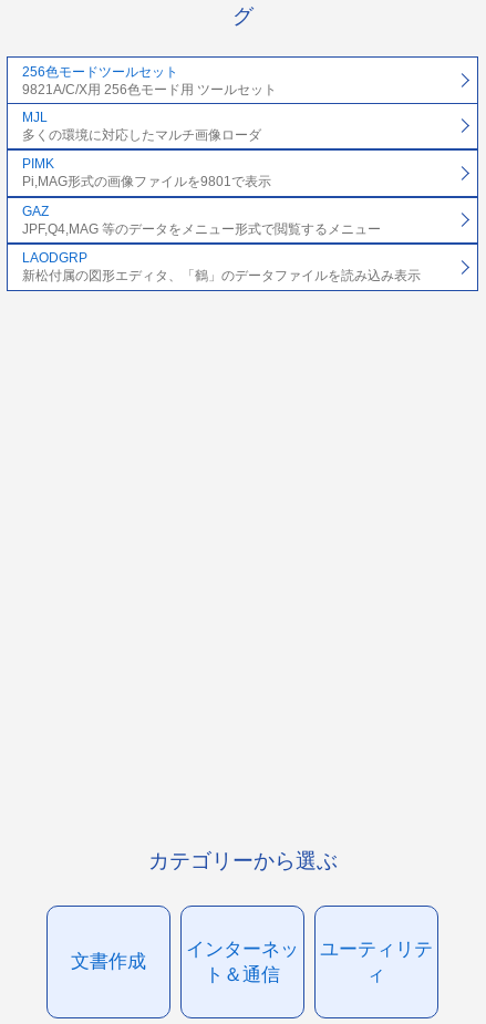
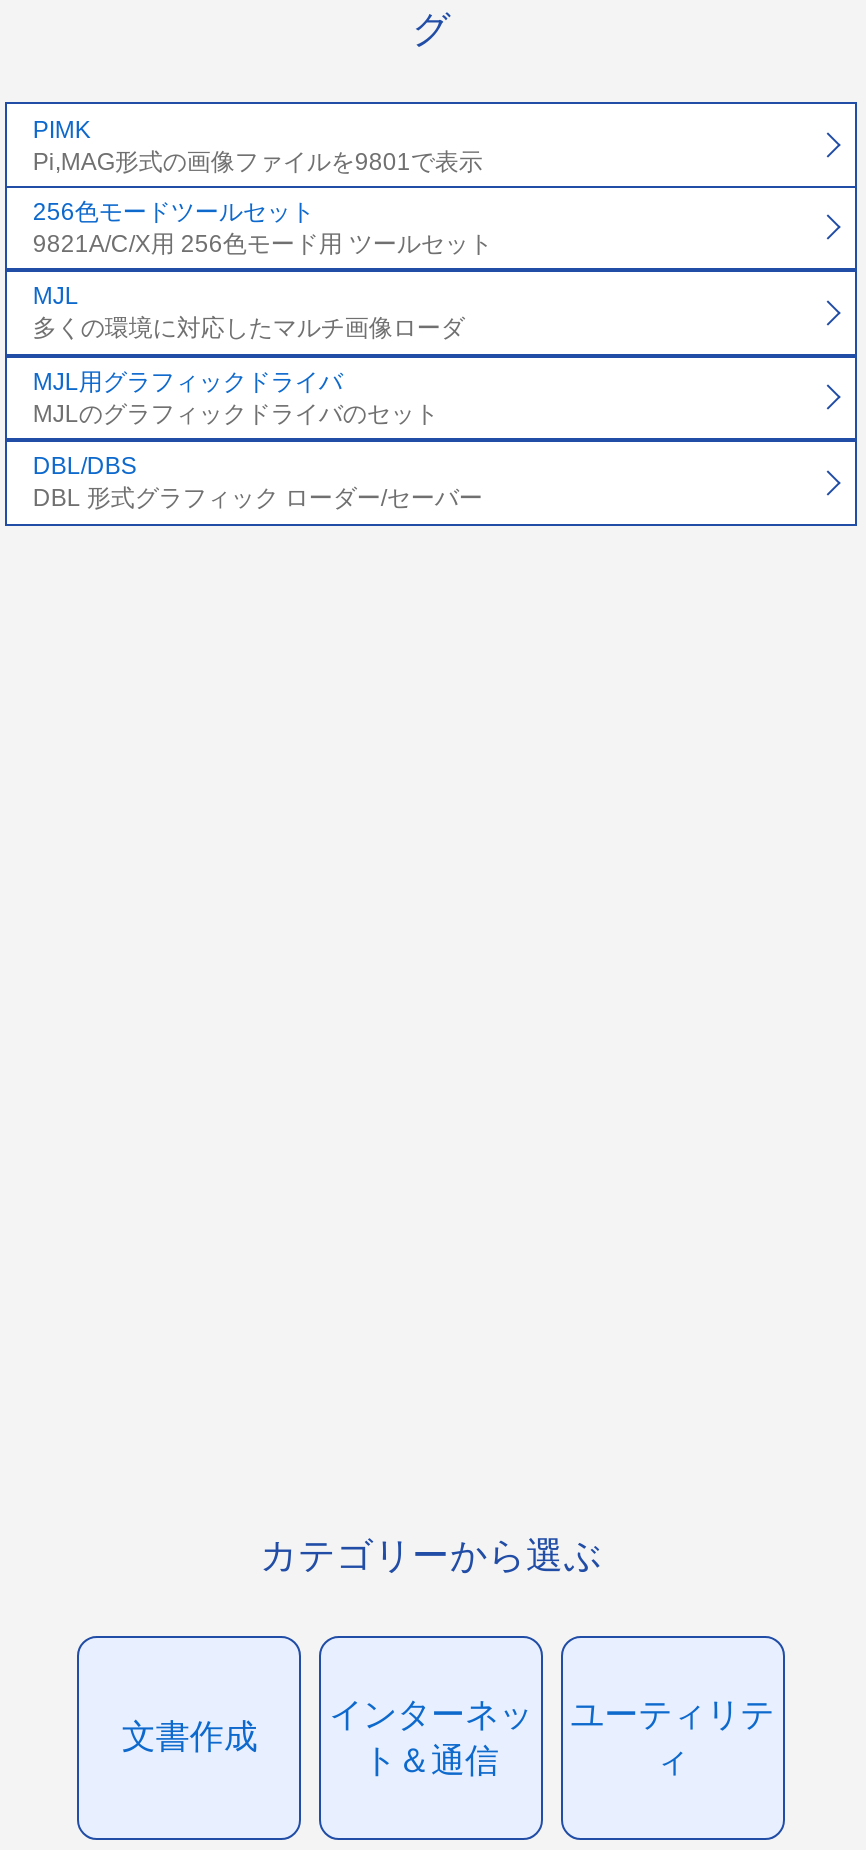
moved [22,64,277,143] -> [33,198,493,343]: 256色モードツールセット | 9821A/C/X用 256色モード用 ツールセット | MJL | 多くの環境に対応したマルチ画像ローダ
moved [22,157,271,190] -> [33,115,483,175]: PIMK | Pi,MAG形式の画像ファイルを9801で表示
[22,204,421,284] GAZ | JPF,Q4,MAG 等のデータをメニュー形式で閲覧するメニュー | LAODGRP | 新松付属の図形エディタ、「鶴」のデータファイルを読み込み表示 -> [33,368,483,513] MJL用グラフィックドライバ | MJLのグラフィックドライバのセット | DBL/DBS | DBL 形式グラフィック ローダー/セーバー

